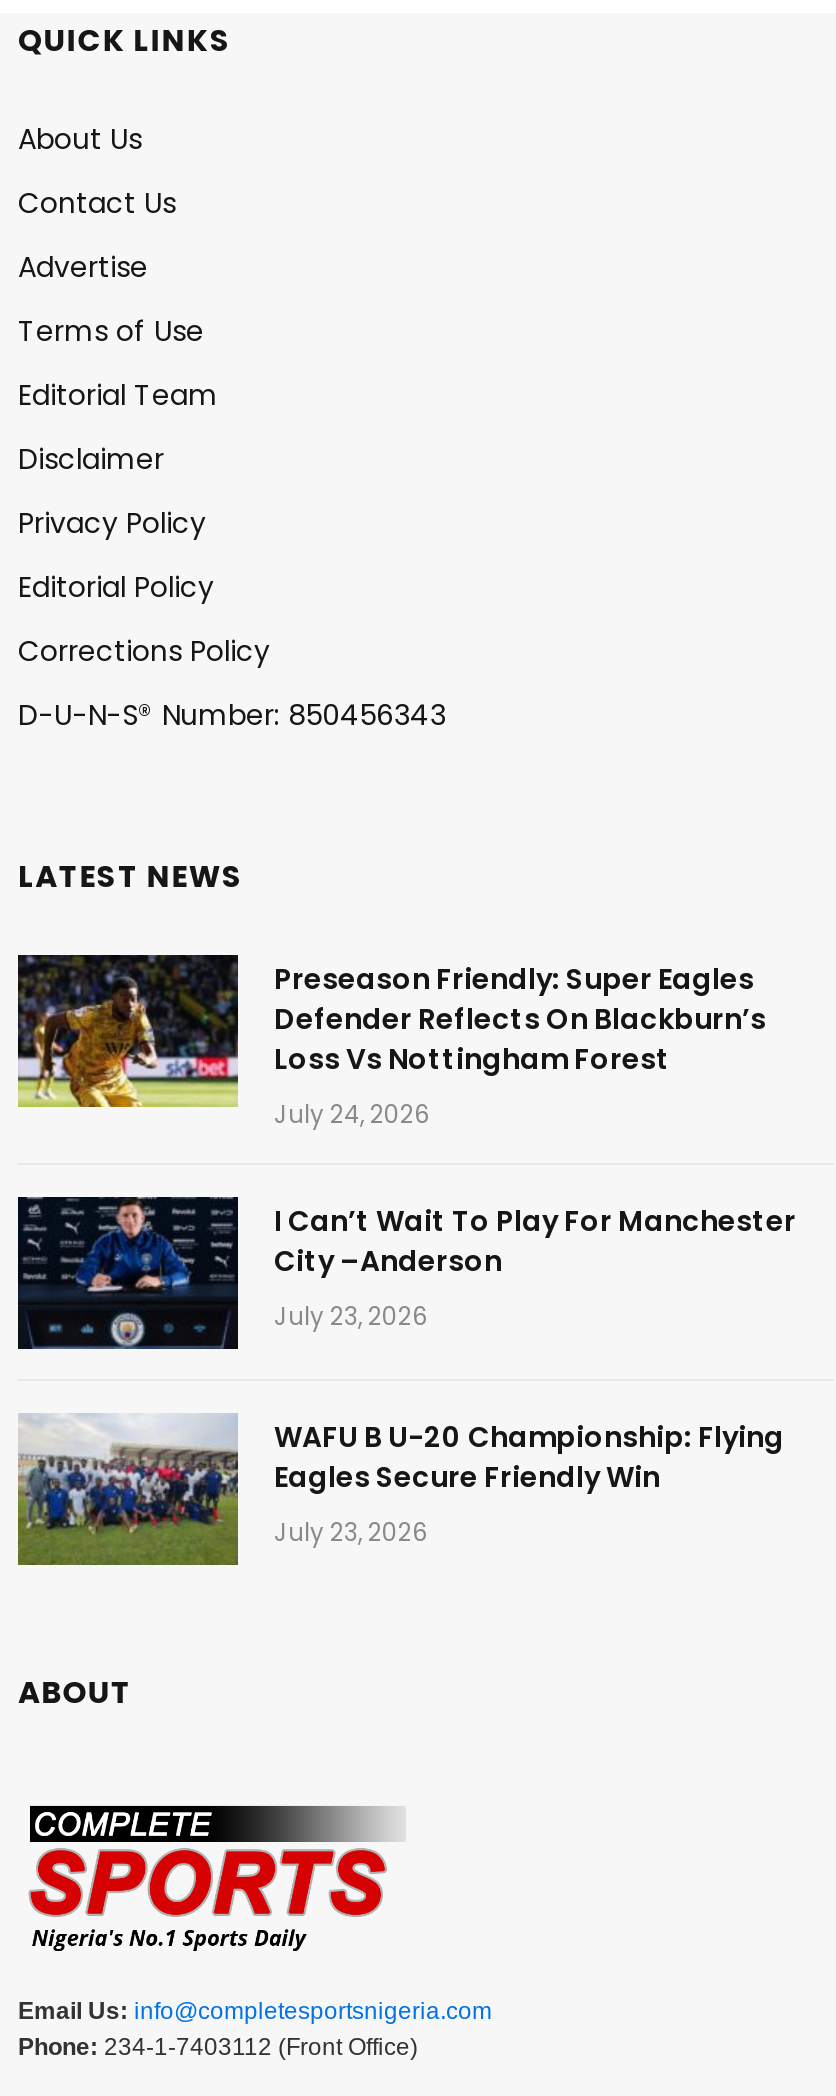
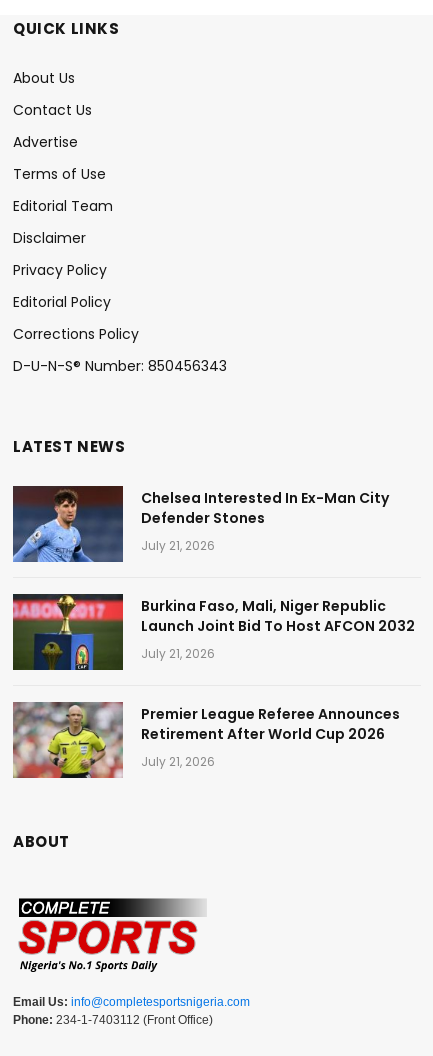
[16,954,766,1131] [image] | Preseason Friendly: Super Eagles | Defender Reflects On Blackburn’s | Loss Vs Nottingham Forest | July 24, 2026 -> [12,485,389,563] [image] | Chelsea Interested In Ex-Man City | Defender Stones | July 21, 2026
[16,1196,796,1352] [image] | I Can’t Wait To Play For Manchester | City –Anderson | July 23, 2026 -> [12,593,415,671] [image] | Burkina Faso, Mali, Niger Republic | Launch Joint Bid To Host AFCON 2032 | July 21, 2026
[18,1412,784,1566] [image] | WAFU B U-20 Championship: Flying | Eagles Secure Friendly Win | July 23, 2026 -> [13,701,400,779] [image] | Premier League Referee Announces | Retirement After World Cup 2026 | July 21, 2026

